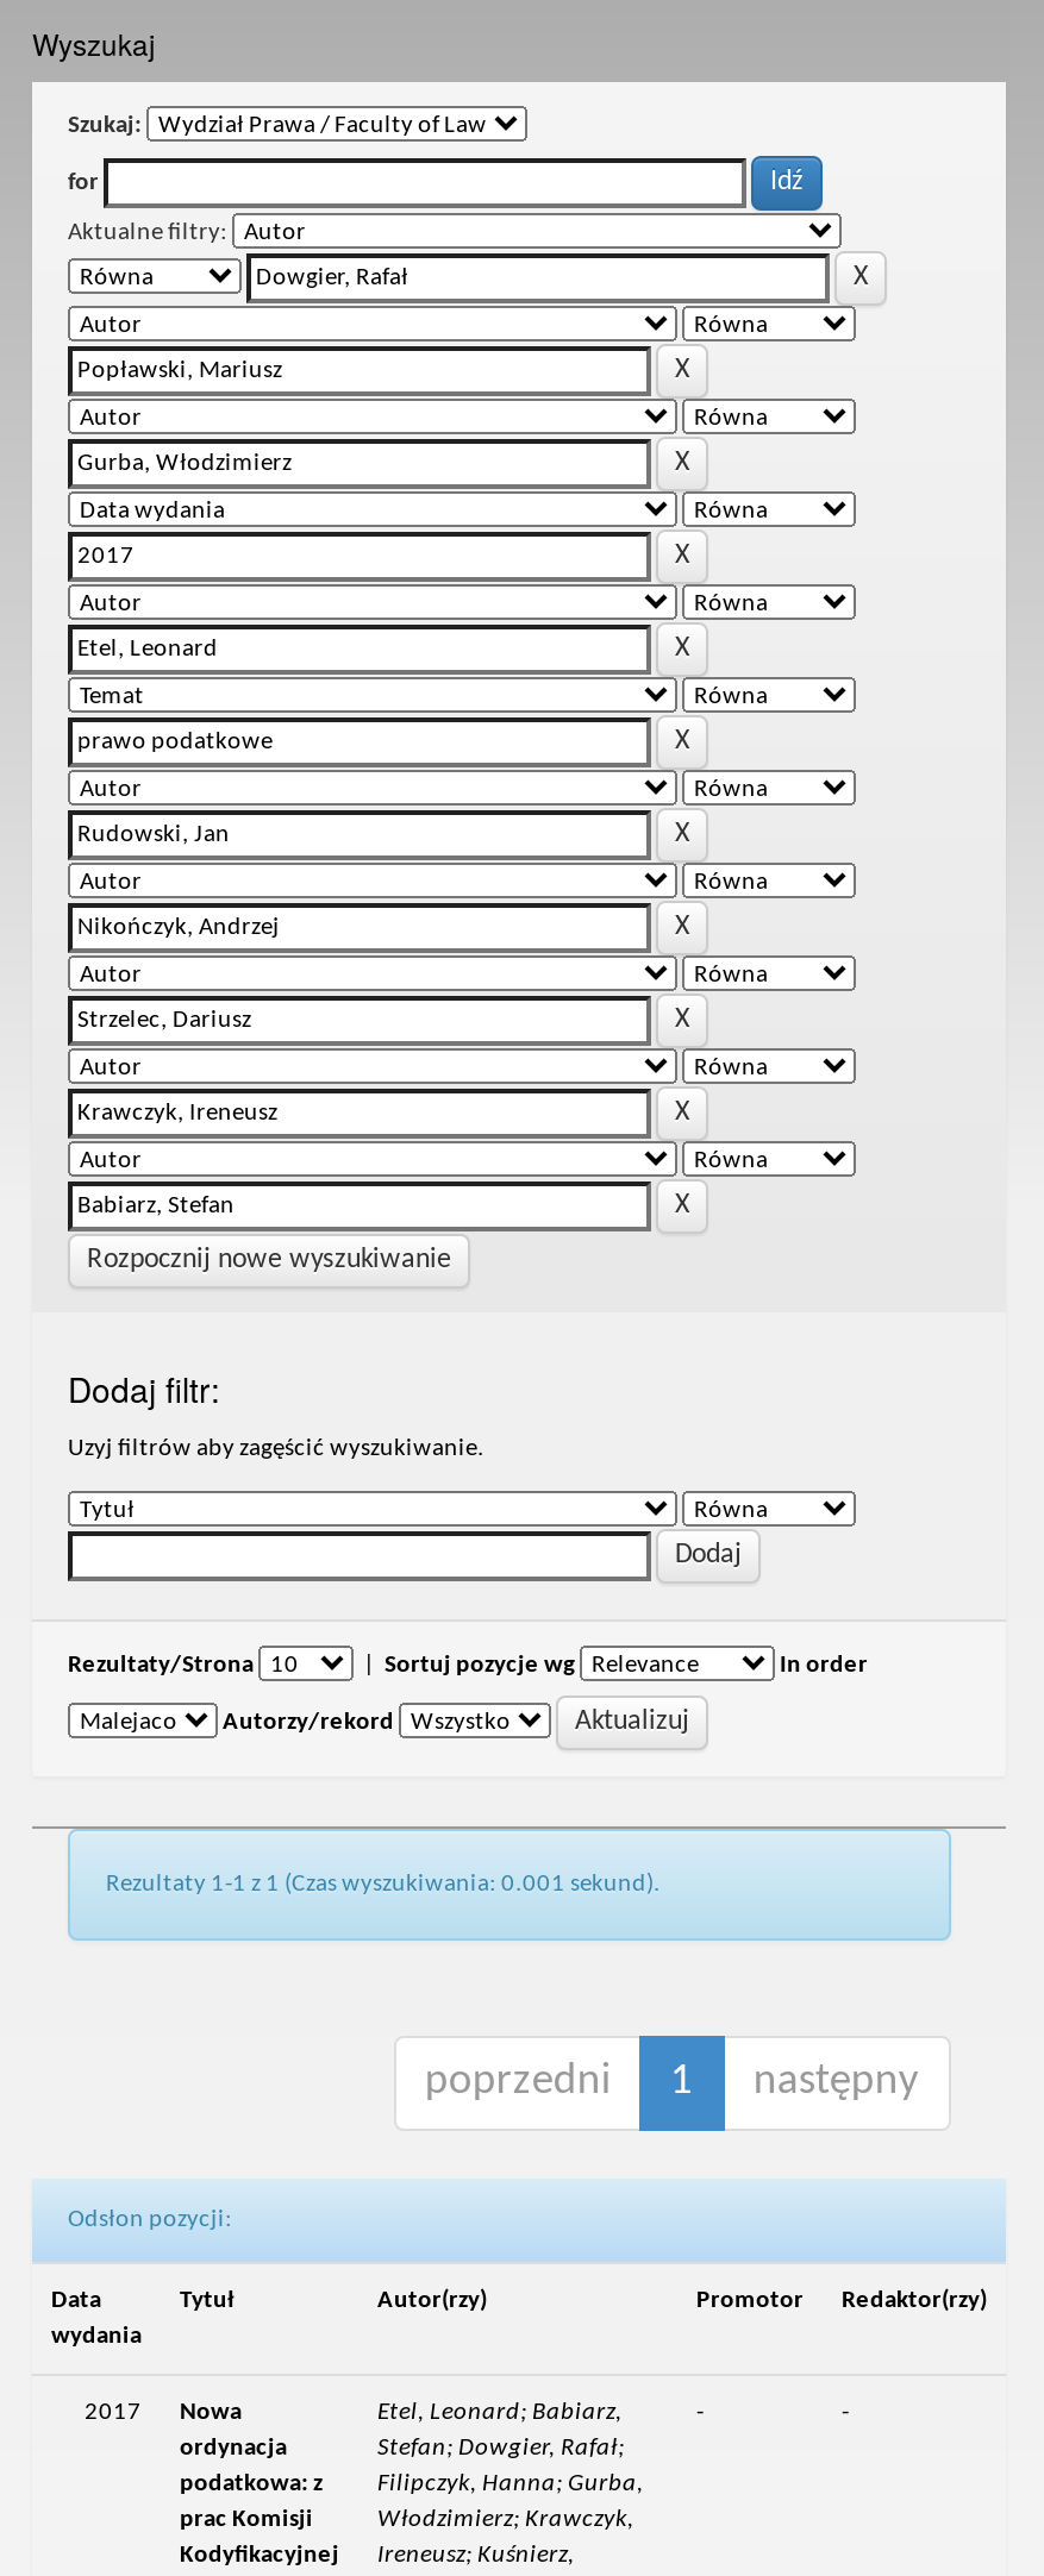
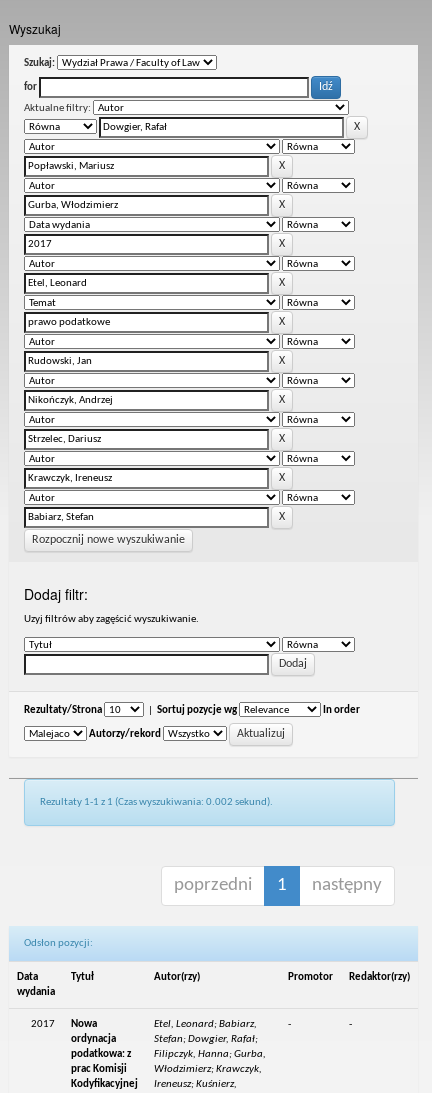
[106,1872,661,1898] Rezultaty 1-1 z 1 (Czas wyszukiwania: 0.001 sekund). -> [40,797,273,808] Rezultaty 1-1 z 1 (Czas wyszukiwania: 0.002 sekund).

